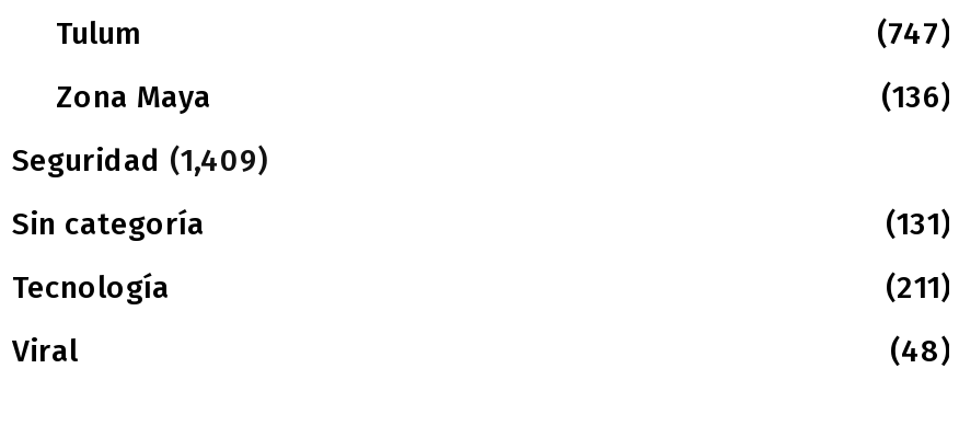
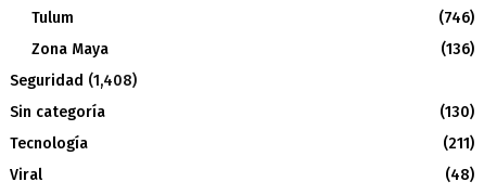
[877,17,949,54] (747) -> [438,8,474,27] (746)
[12,144,266,181] Seguridad (1,409) -> [10,71,137,89] Seguridad (1,408)
[886,207,949,244] (131) -> [440,102,474,121] (130)

